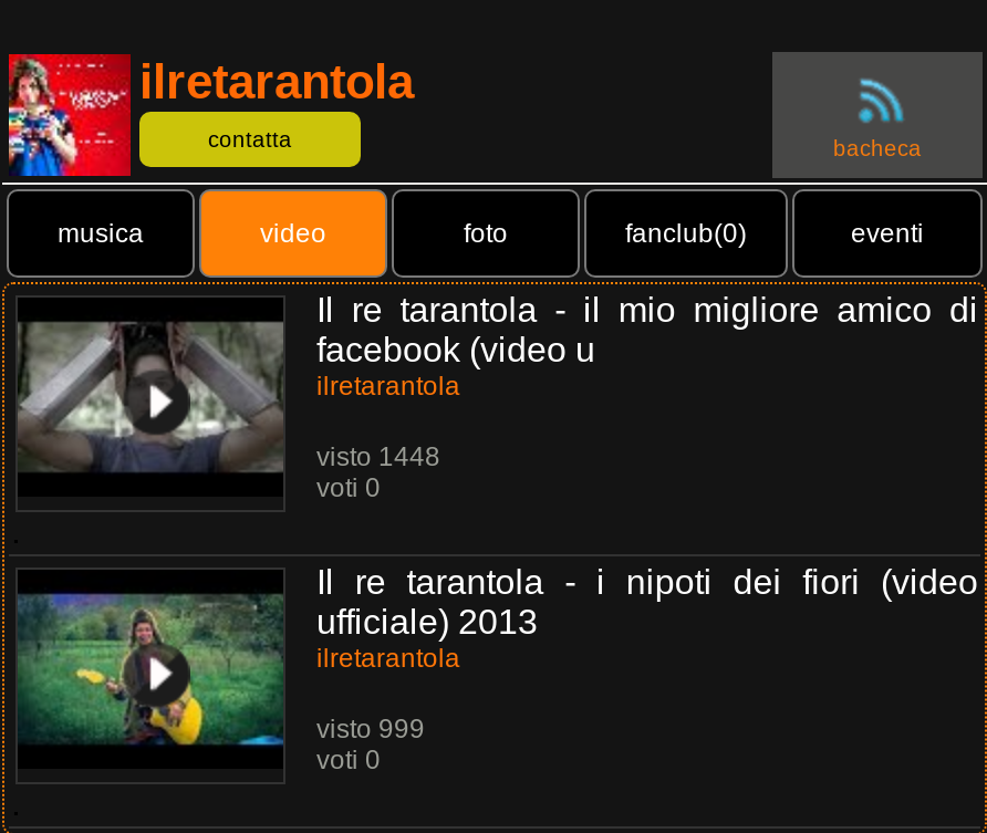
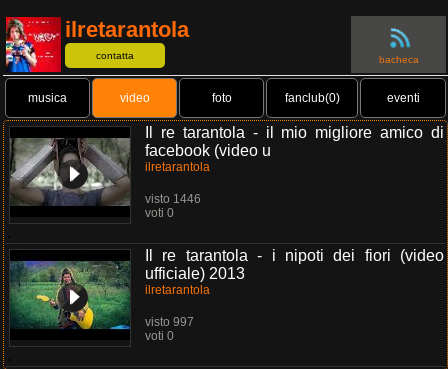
[316,441,440,472] visto 1448 -> [145,192,201,206] visto 1446
[316,714,425,745] visto 999 -> [145,315,194,329] visto 997

